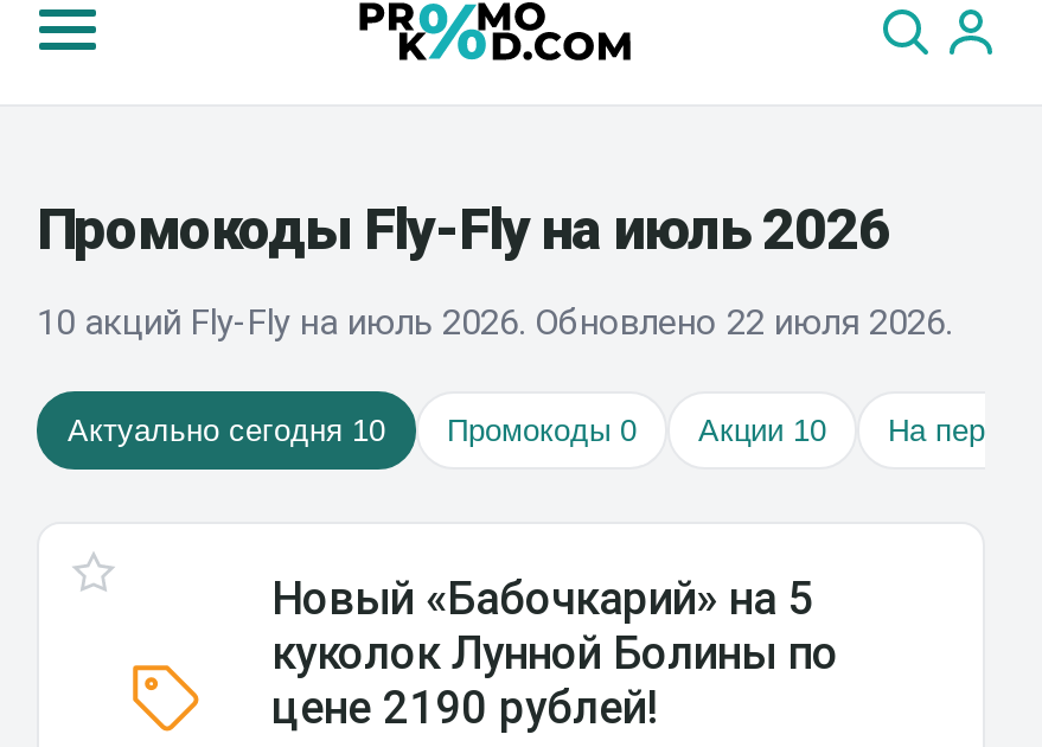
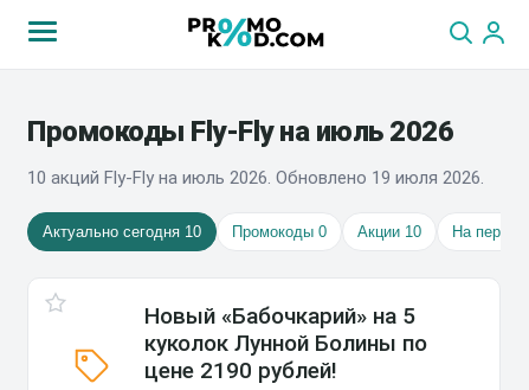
[37,301,952,344] 10 акций Fly-Fly на июль 2026. Обновлено 22 июля 2026. -> [27,167,484,188] 10 акций Fly-Fly на июль 2026. Обновлено 19 июля 2026.

